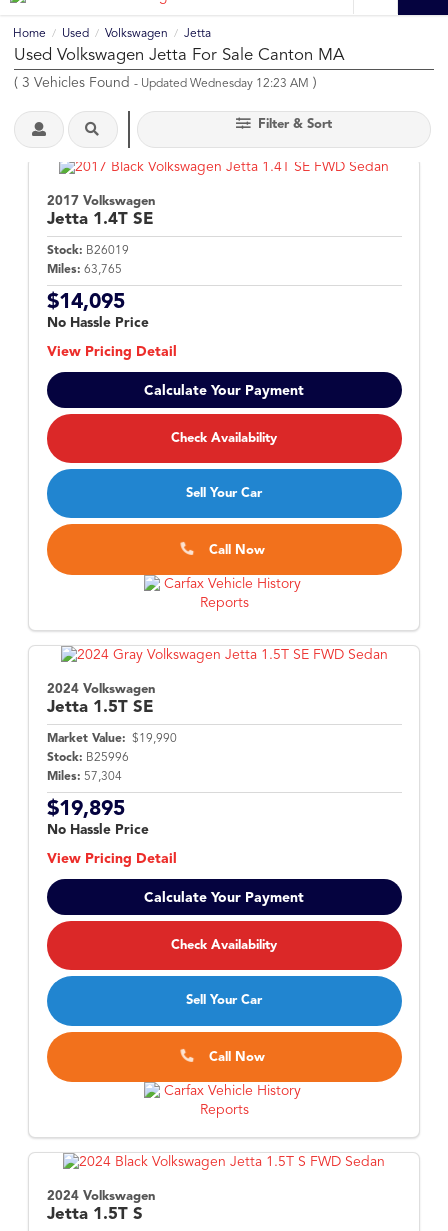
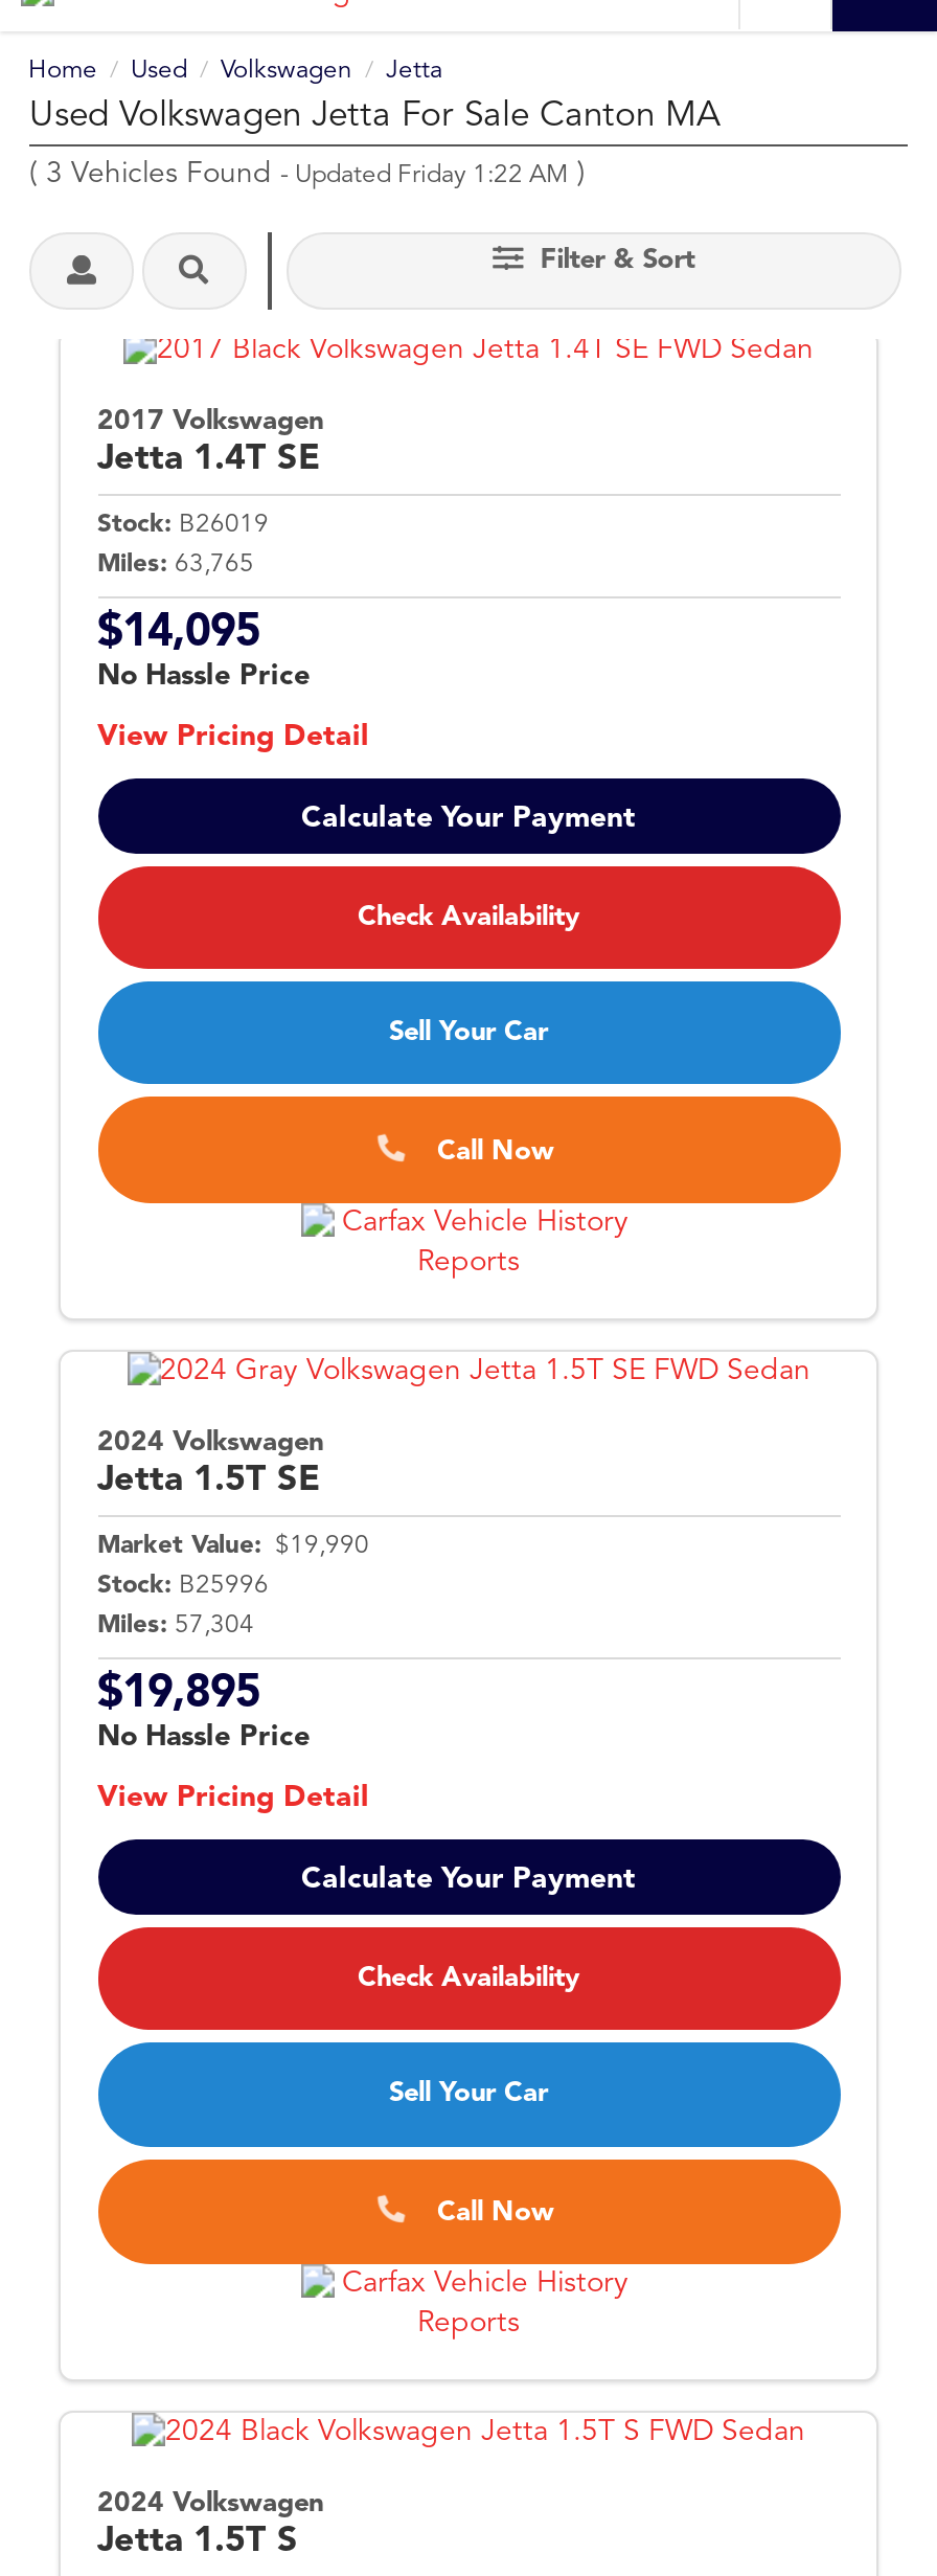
[14,76,317,90] (3 Vehicles Found - Updated Wednesday 12:23 AM) -> [29,159,586,189] (3 Vehicles Found - Updated Friday 1:22 AM)

